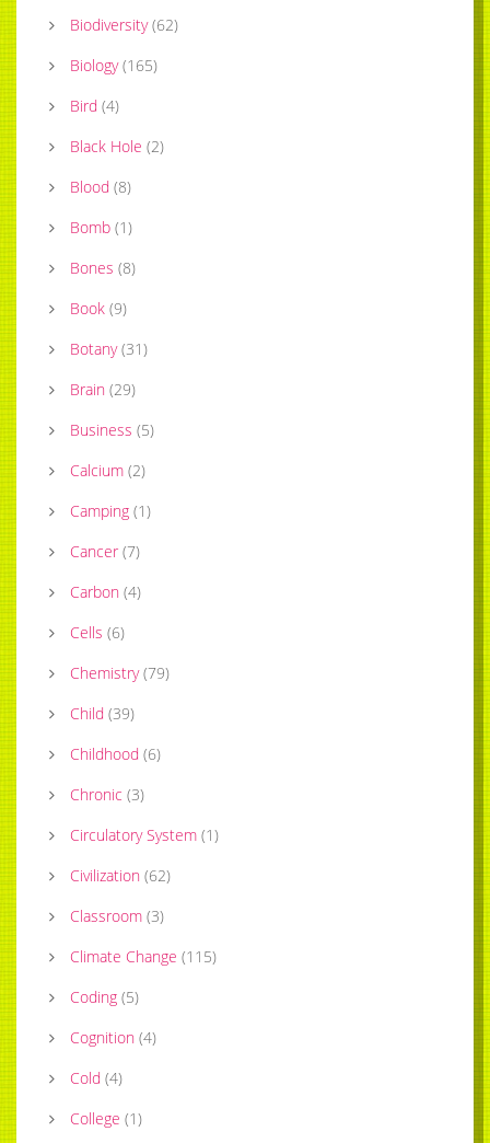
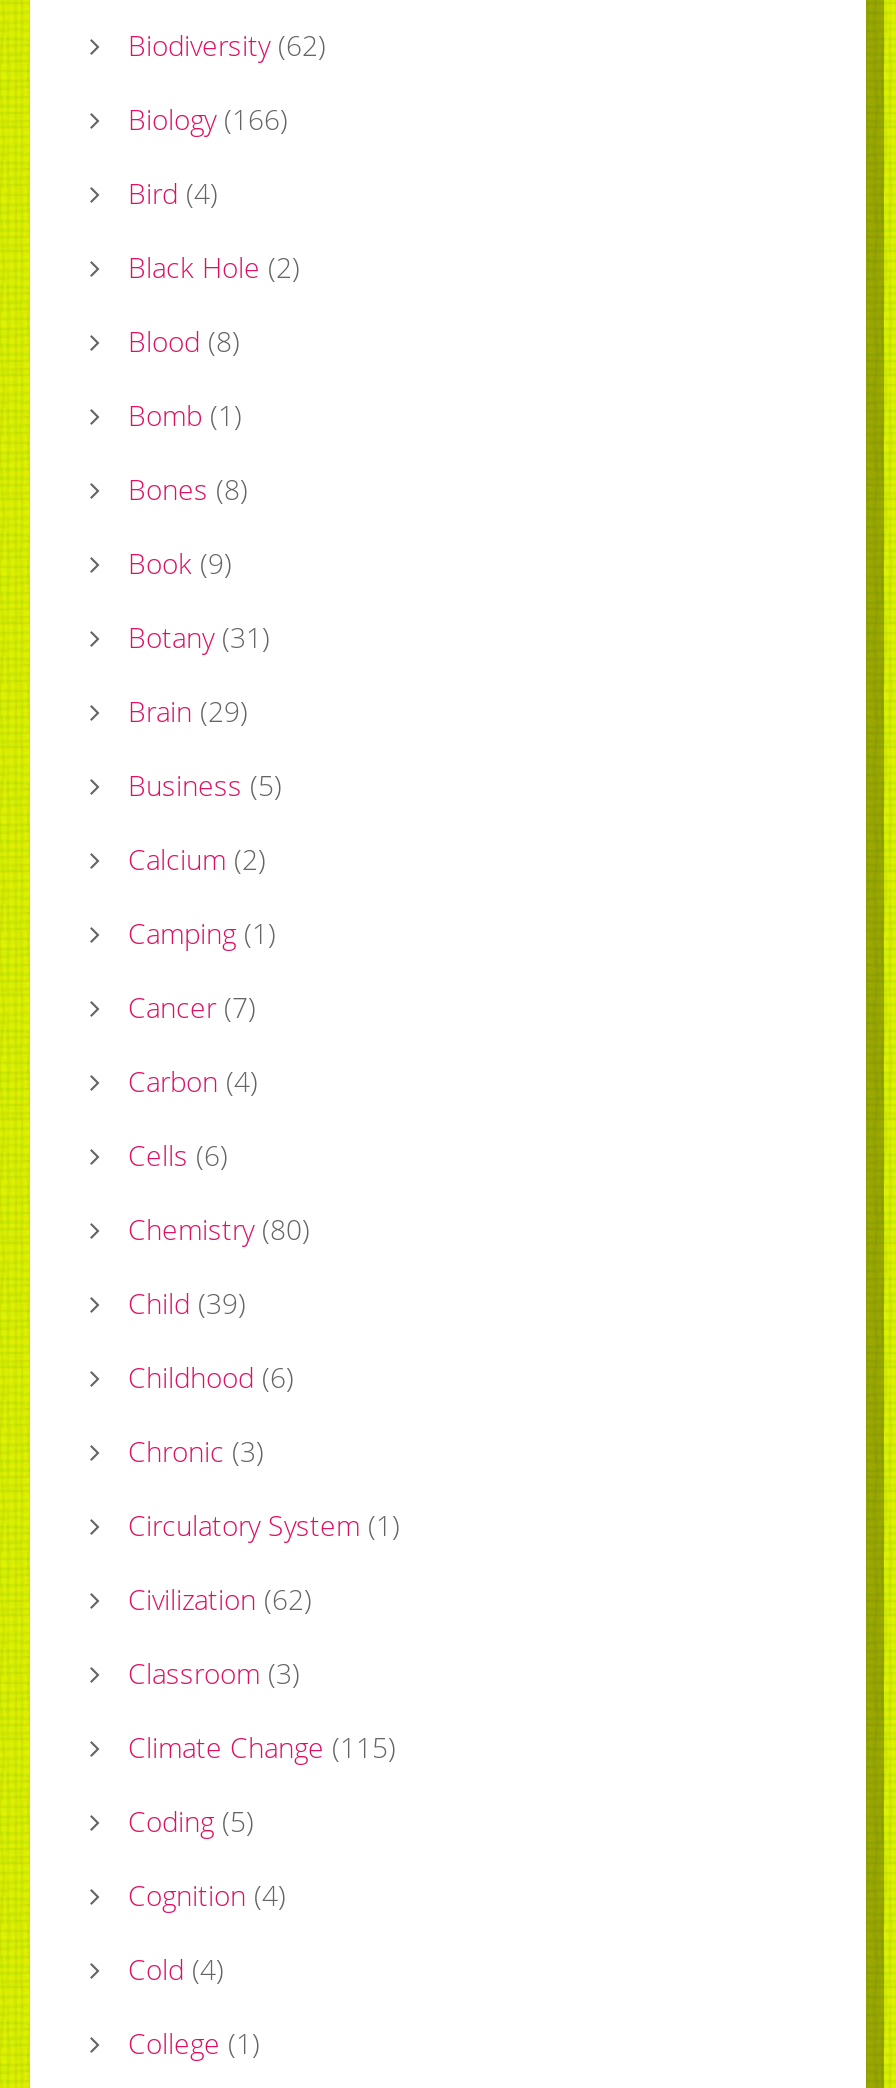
[70,55,157,76] Biology (165) -> [128,100,288,138] Biology (166)
[70,663,170,683] Chemistry (79) -> [128,1210,310,1248] Chemistry (80)

